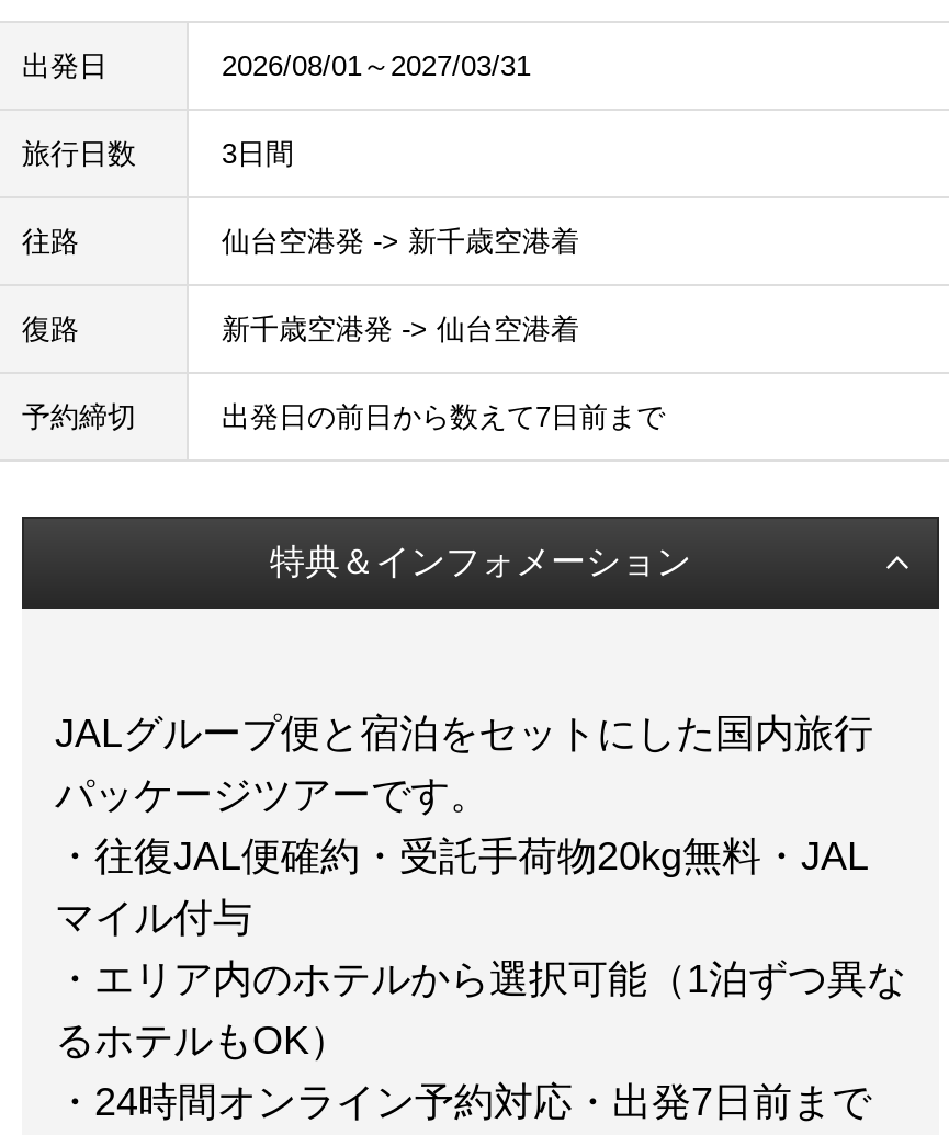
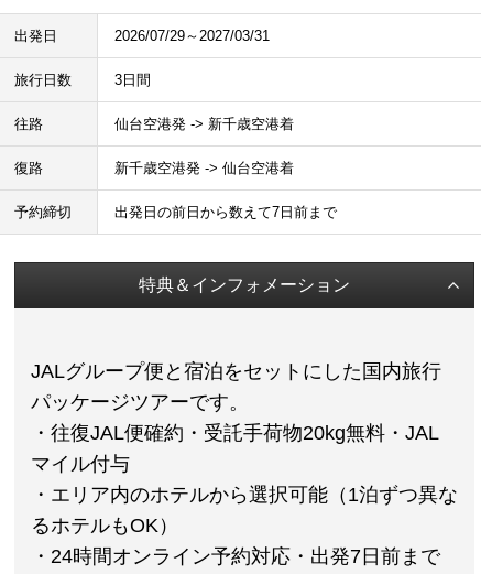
[222,50,531,83] 2026/08/01～2027/03/31 -> [114,28,270,44] 2026/07/29～2027/03/31

